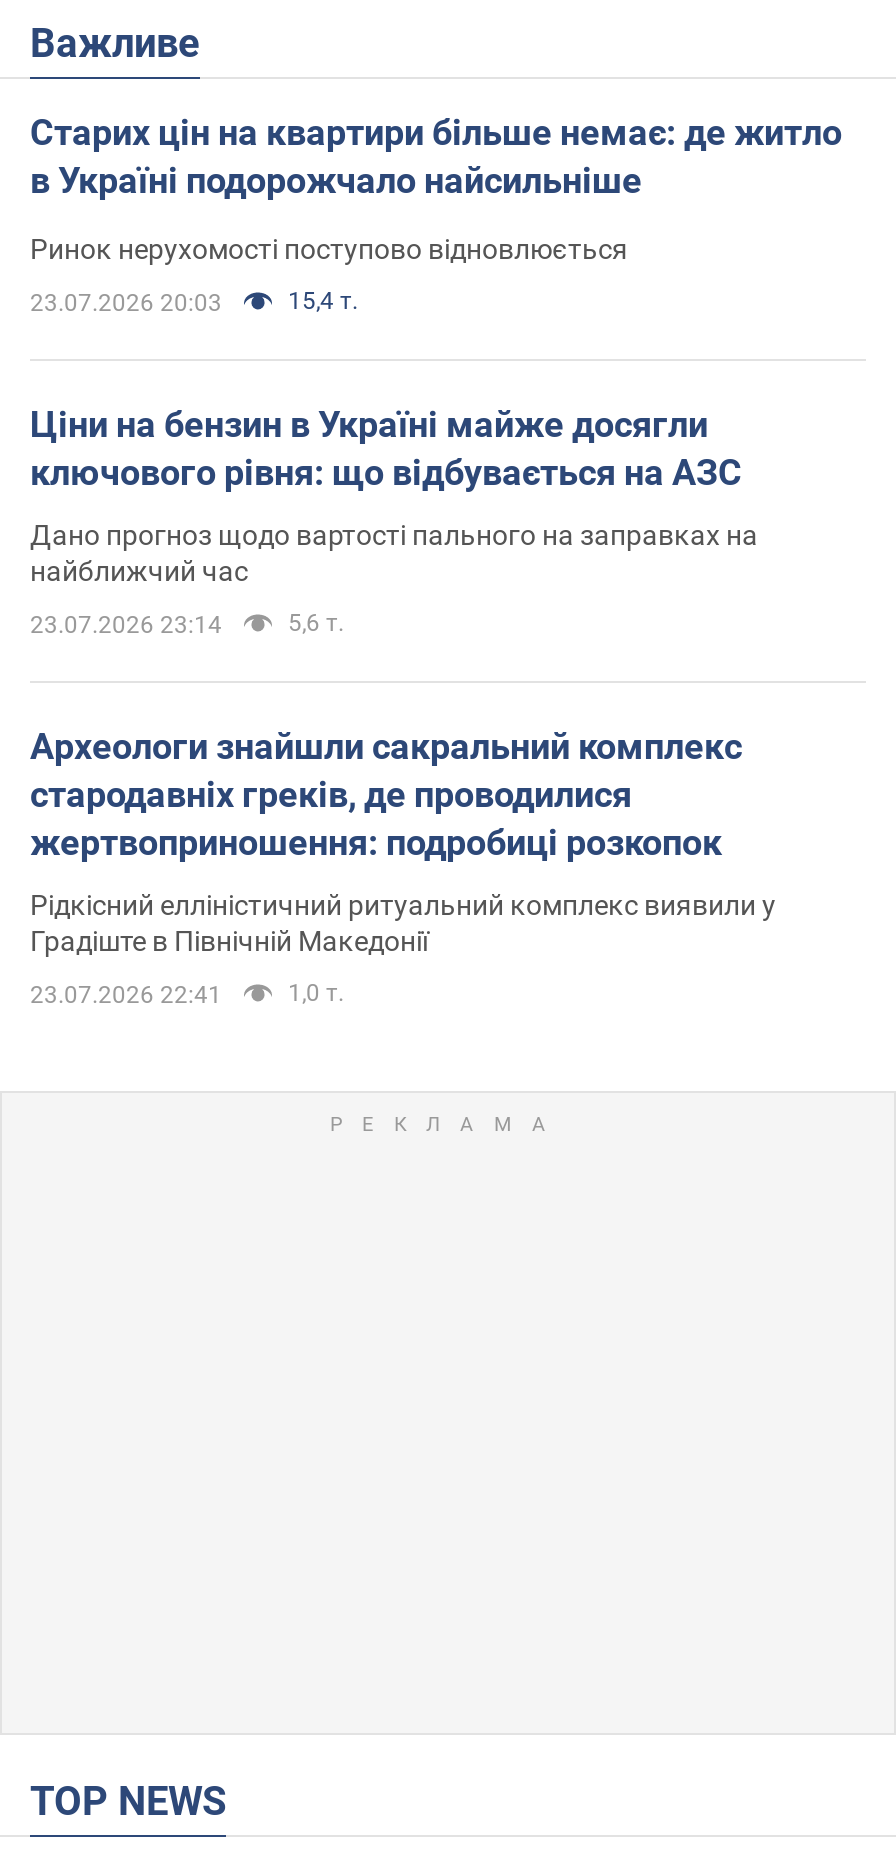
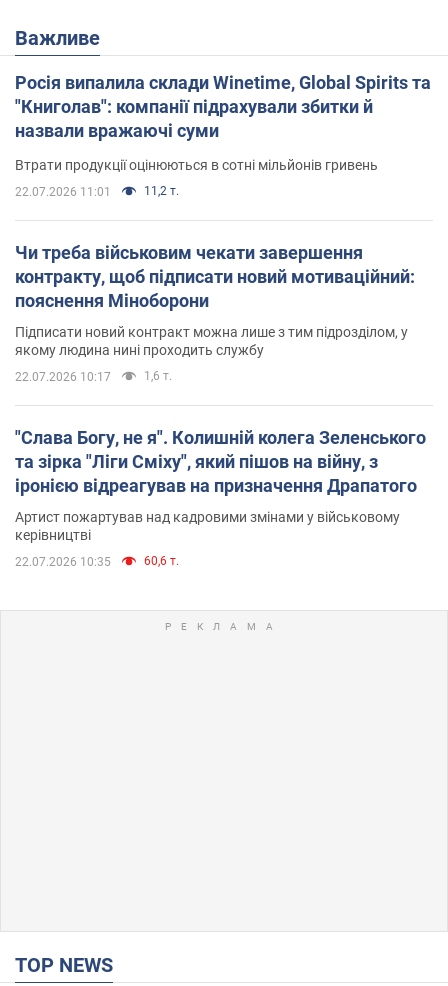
[30,111,842,201] Старих цін на квартири більше немає: де житло | в Україні подорожчало найсильніше -> [15,72,431,141] Росія випалила склади Winetime, Global Spirits та | "Книголав": компанії підрахували збитки й | назвали вражаючі суми
[30,233,628,265] Ринок нерухомості поступово відновлюється -> [15,157,378,173] Втрати продукції оцінюються в сотні мільйонів гривень
[30,287,358,317] 23.07.2026 20:03 | 15,4 т. -> [15,184,179,199] 22.07.2026 11:01 | 11,2 т.
[30,403,742,493] Ціни на бензин в Україні майже досягли | ключового рівня: що відбувається на АЗС -> [15,242,415,311] Чи треба військовим чекати завершення | контракту, щоб підписати новий мотиваційний: | пояснення Міноборони
[30,519,758,587] Дано прогноз щодо вартості пального на заправках на | найближчий час -> [15,324,408,358] Підписати новий контракт можна лише з тим підрозділом, у | якому людина нині проходить службу
[30,609,344,639] 23.07.2026 23:14 | 5,6 т. -> [15,369,172,384] 22.07.2026 10:17 | 1,6 т.
[30,725,742,863] Археологи знайшли сакральний комплекс | стародавніх греків, де проводилися | жертвоприношення: подробиці розкопок -> [15,427,426,496] "Слава Богу, не я". Колишній колега Зеленського | та зірка "Ліги Сміху", який пішов на війну, з | іронією відреагував на призначення Драпатого
[30,889,776,957] Рідкісний елліністичний ритуальний комплекс виявили у | Градіште в Північній Македонії -> [15,509,400,543] Артист пожартував над кадровими змінами у військовому | керівництві
[30,979,344,1009] 23.07.2026 22:41 | 1,0 т. -> [15,554,179,569] 22.07.2026 10:35 | 60,6 т.

